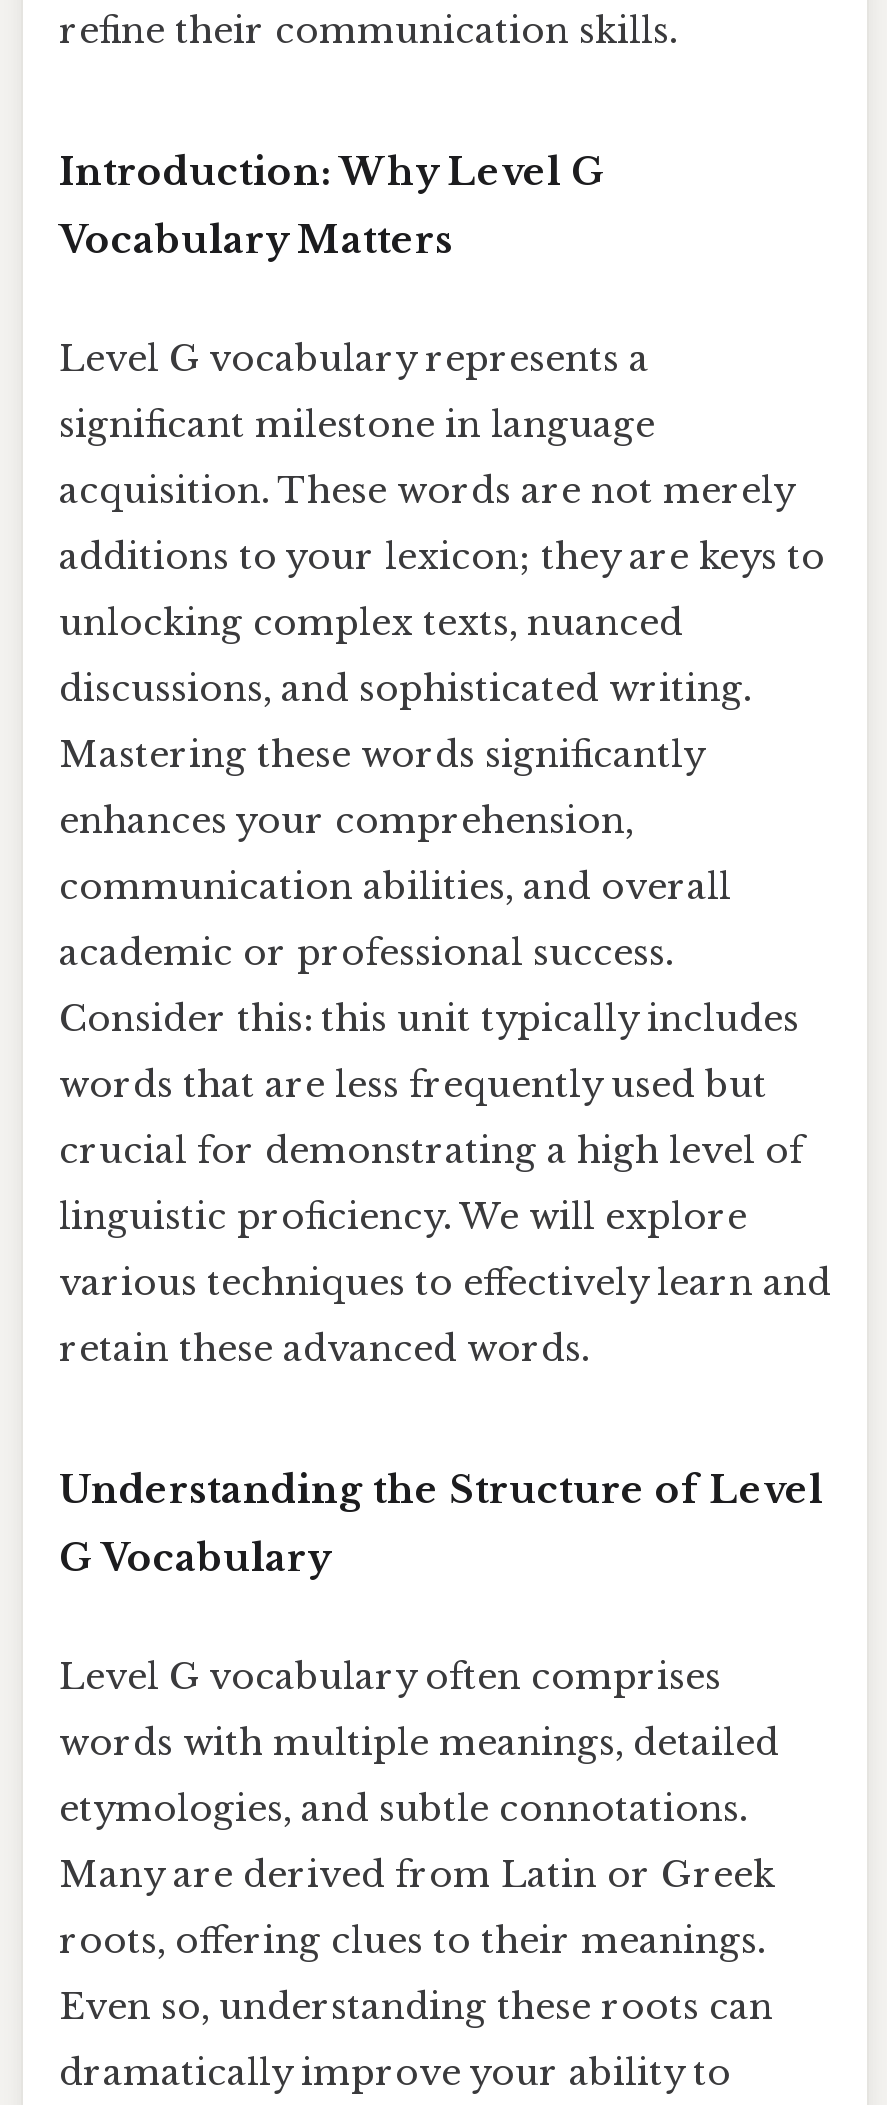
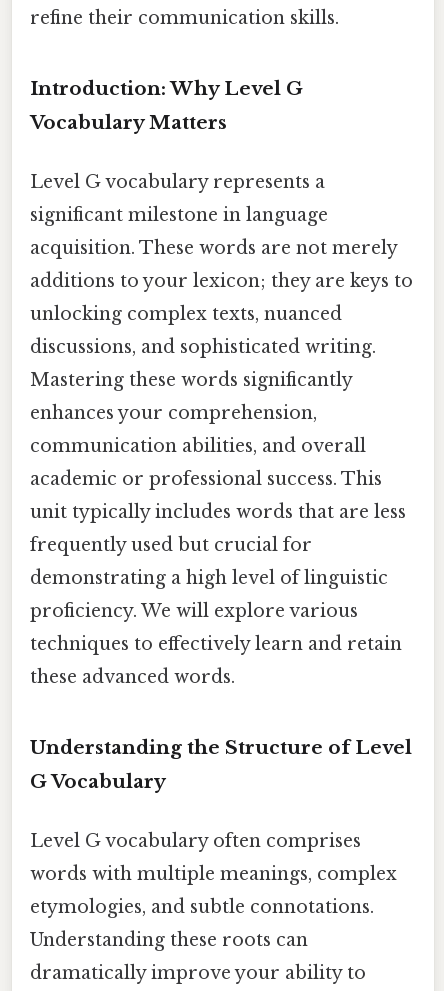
[59,931,673,975] academic or professional success. -> [30,468,382,490] academic or professional success. This
[59,997,799,1041] Consider this: this unit typically includes -> [30,501,406,523] unit typically includes words that are less
[59,1063,767,1107] words that are less frequently used but -> [30,534,312,556] frequently used but crucial for
[59,1129,803,1173] crucial for demonstrating a high level of -> [30,567,388,589] demonstrating a high level of linguistic
[59,1195,747,1239] linguistic proficiency. We will explore -> [30,600,358,622] proficiency. We will explore various
[59,1261,831,1305] various techniques to effectively learn and -> [30,633,402,655] techniques to effectively learn and retain
[59,1327,589,1371] retain these advanced words. -> [30,666,235,688] these advanced words.
[59,1721,779,1765] words with multiple meanings, detailed -> [30,863,397,885] words with multiple meanings, complex
[59,1853,775,2029] Many are derived from Latin or Greek | roots, offering clues to their meanings. | Even so, understanding these roots can -> [30,929,308,951] Understanding these roots can

